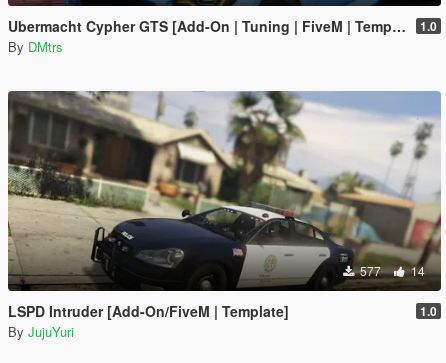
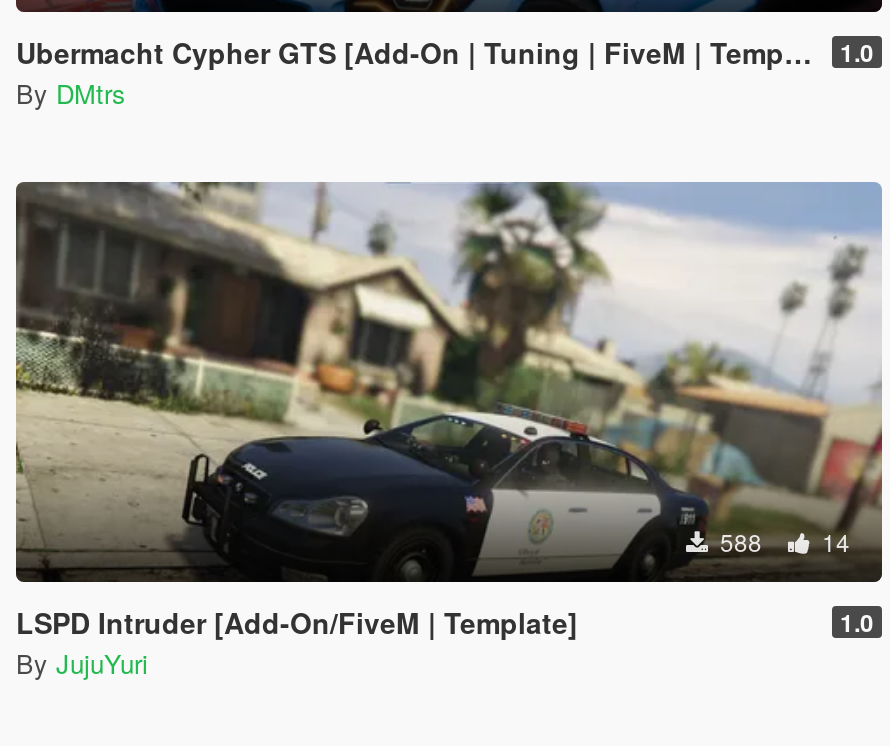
[357,262,425,279] 577 14 -> [714,524,850,558] 588 14

